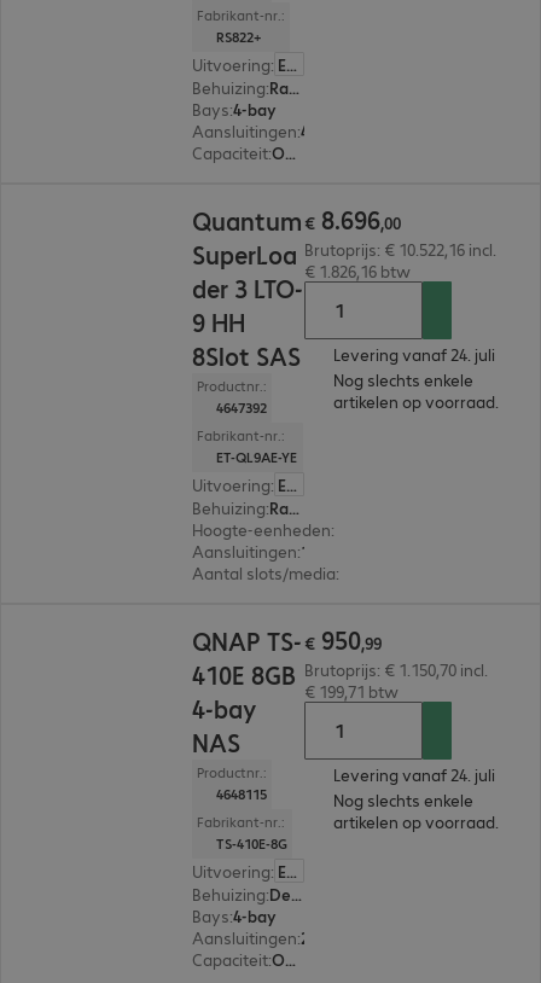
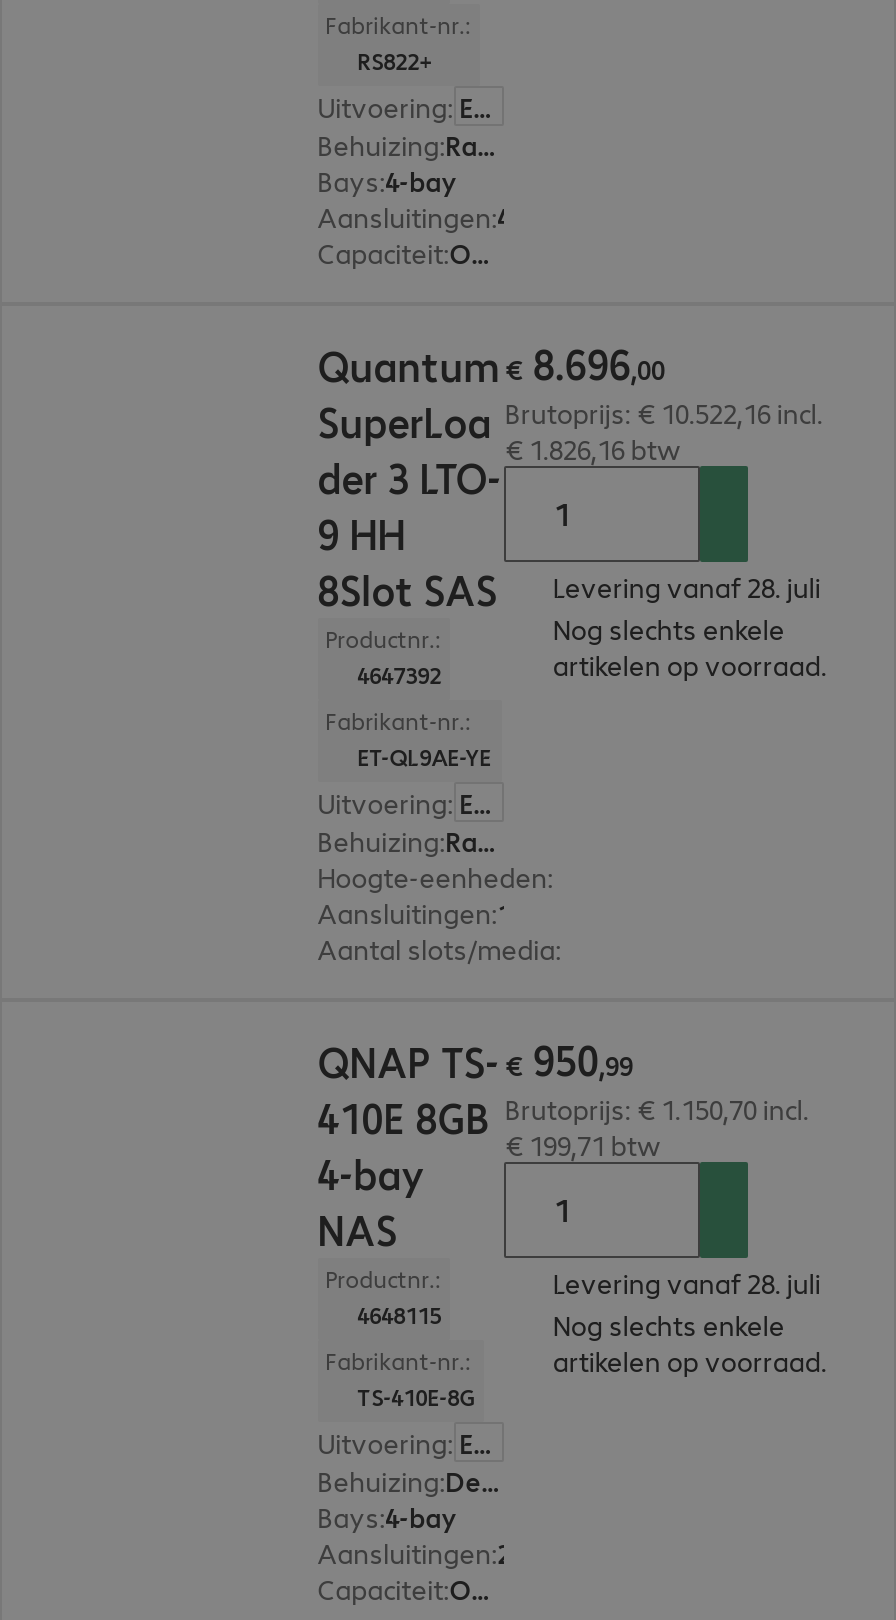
[334,343,495,365] Levering vanaf 24. juli -> [553,568,821,604] Levering vanaf 28. juli
[334,763,495,785] Levering vanaf 24. juli -> [553,1264,821,1300] Levering vanaf 28. juli

